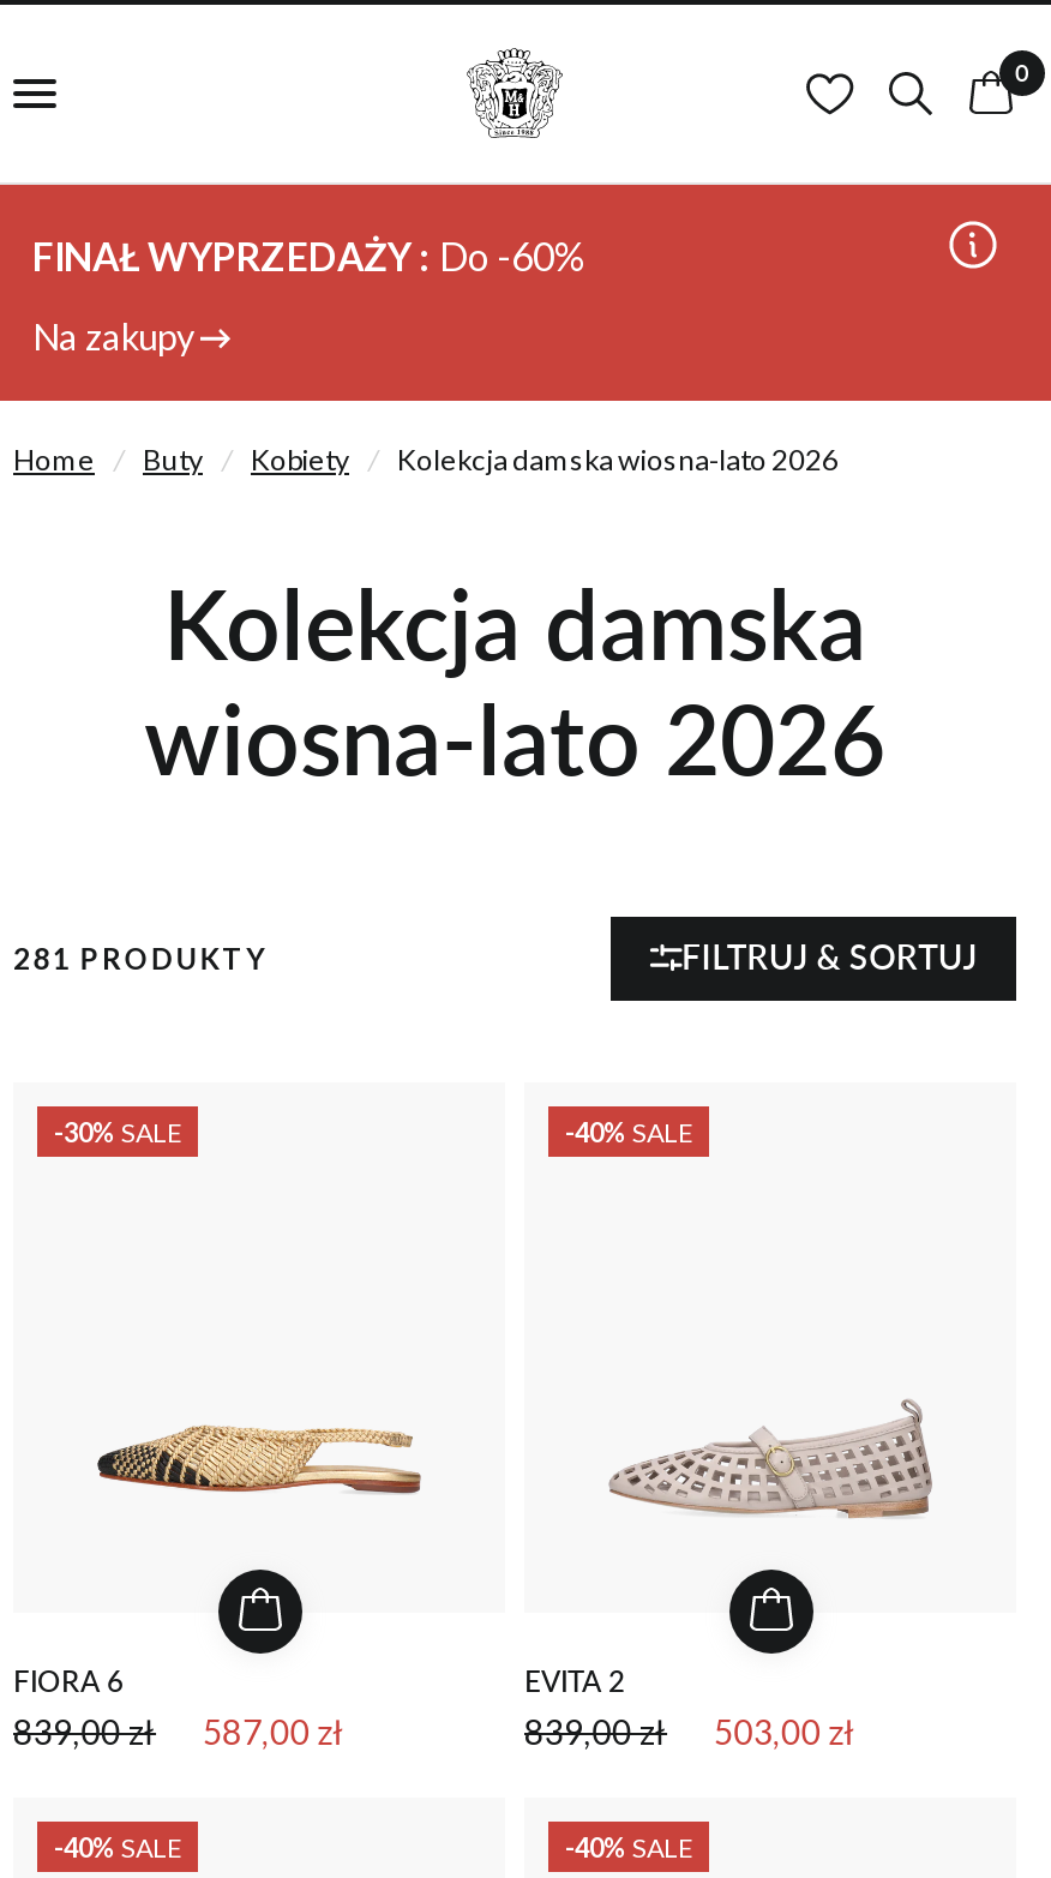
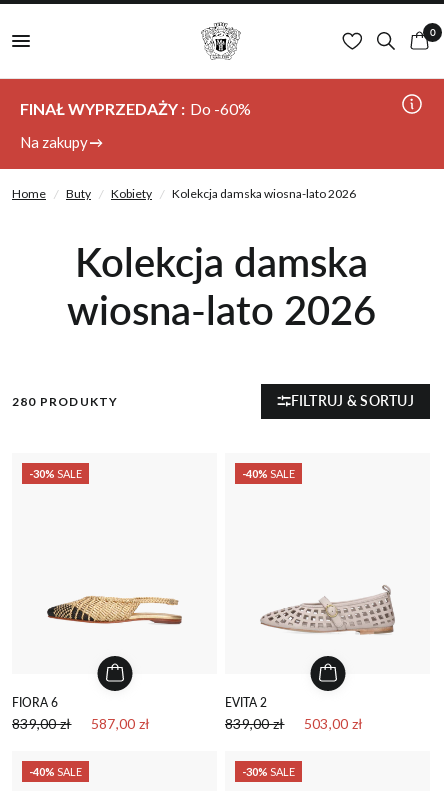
[13,940,269,976] 281 PRODUKTY -> [12,393,118,408] 280 PRODUKTY
[565,1832,692,1863] -40% SALE -> [242,765,295,778] -30% SALE

